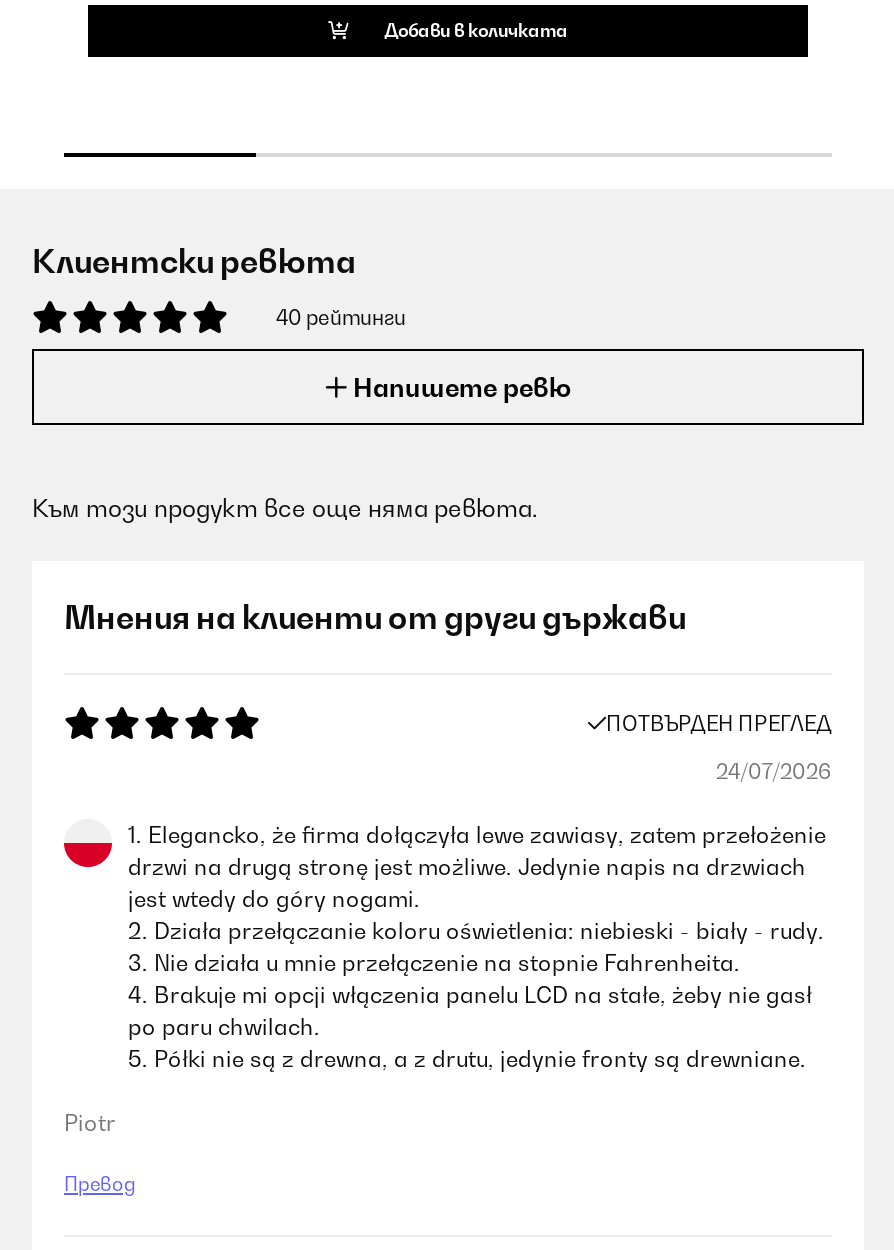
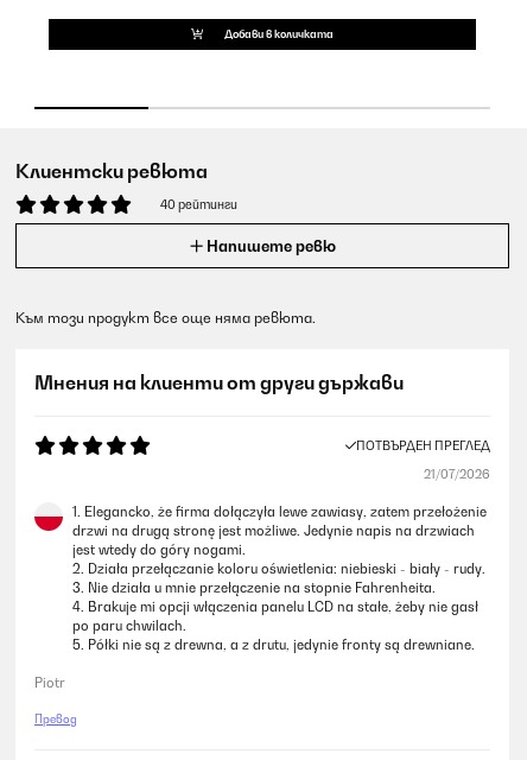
[716,760,832,784] 24/07/2026 -> [424,467,490,481] 21/07/2026

